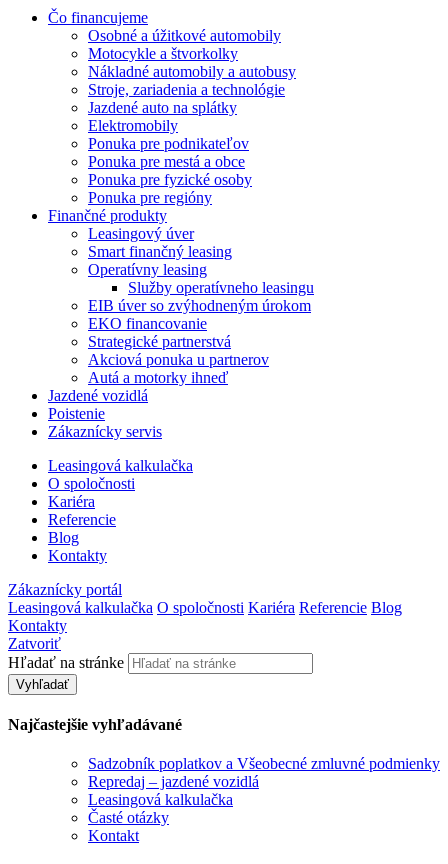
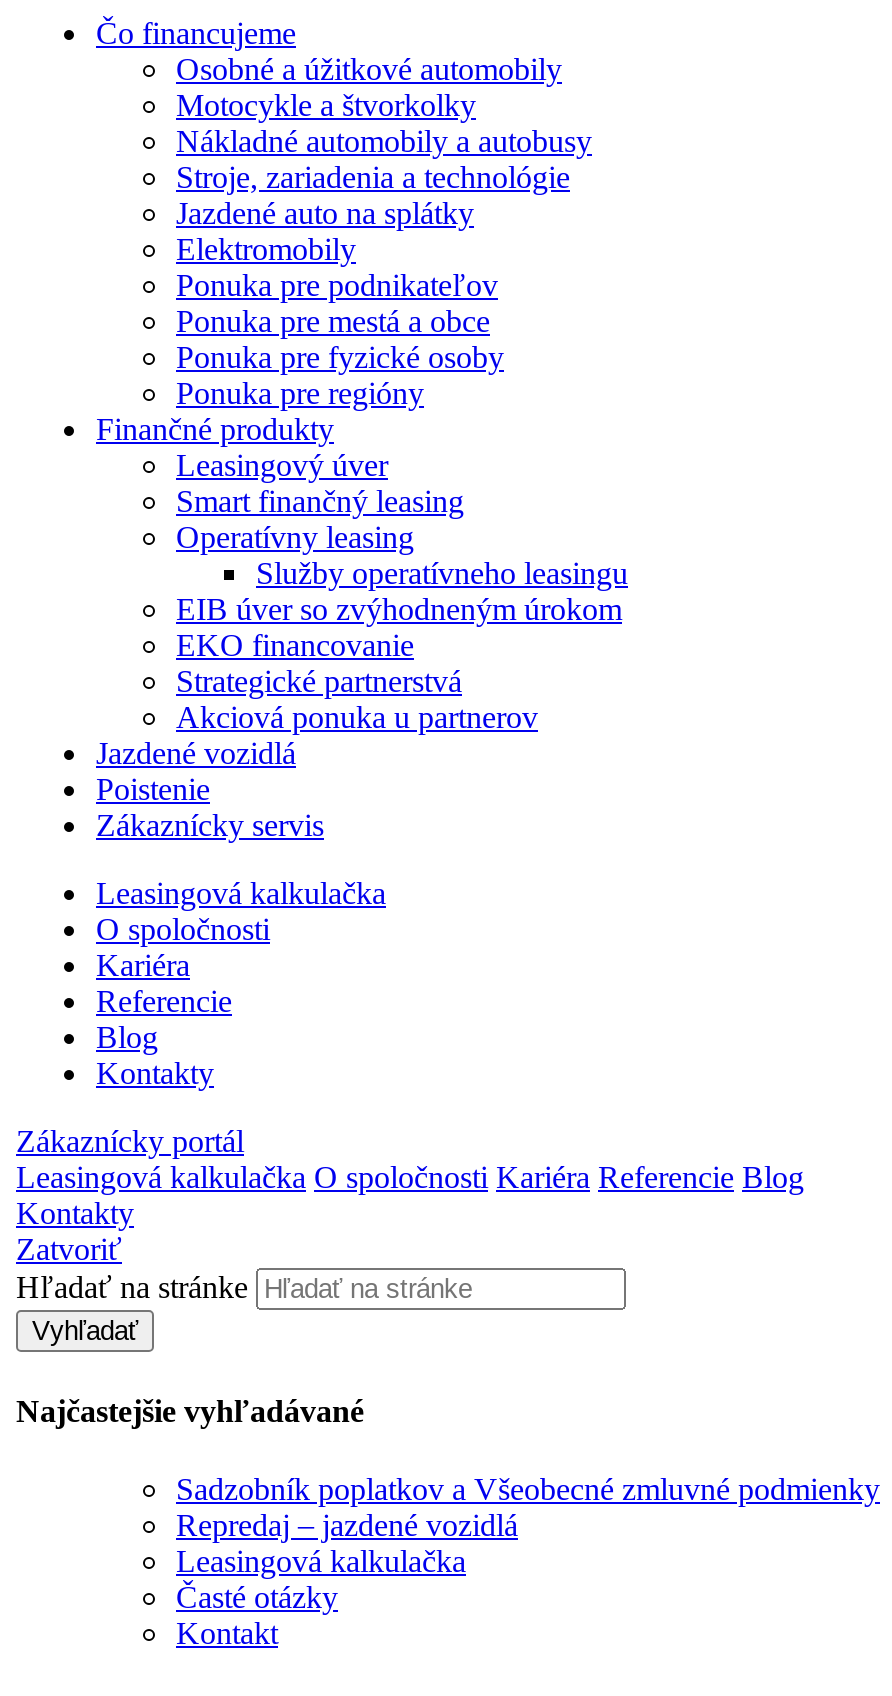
[88,369,228,386] Autá a motorky ihneď -> none

